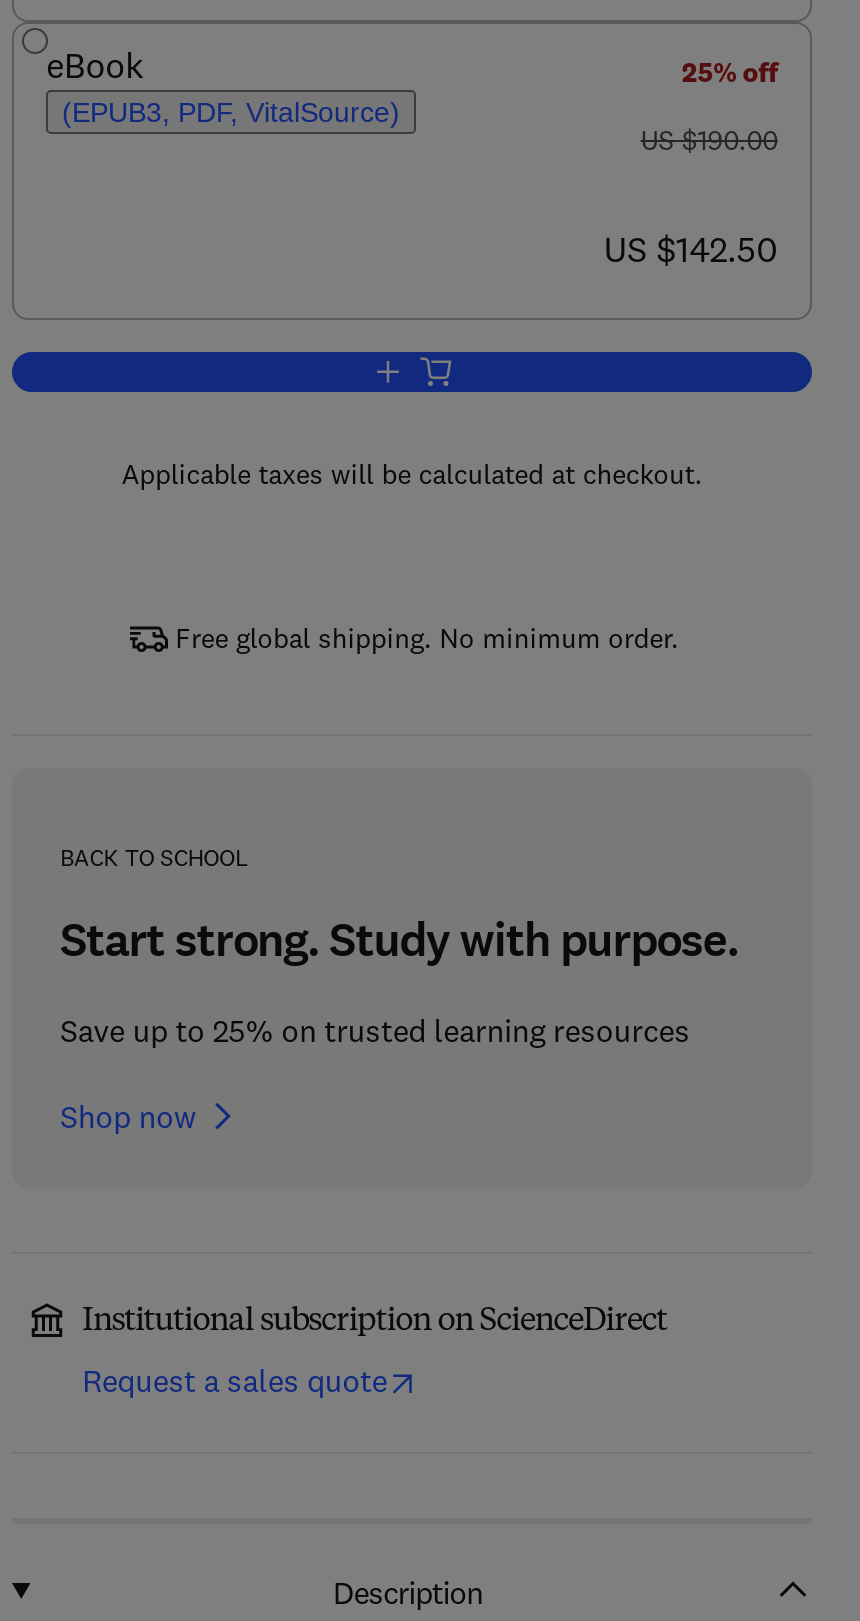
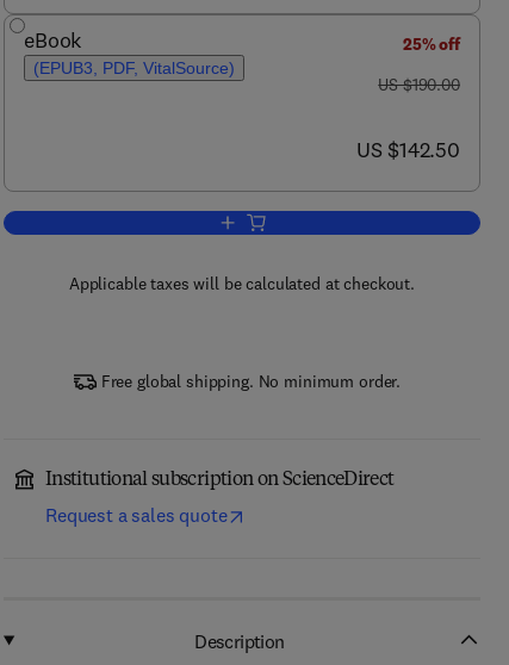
[60,842,739,1136] BACK TO SCHOOL | Start strong. Study with purpose. | Save up to 25% on trusted learning resources | Shop now -> none

